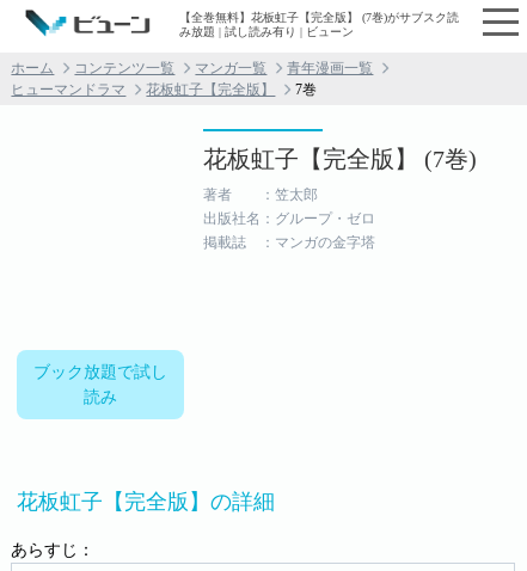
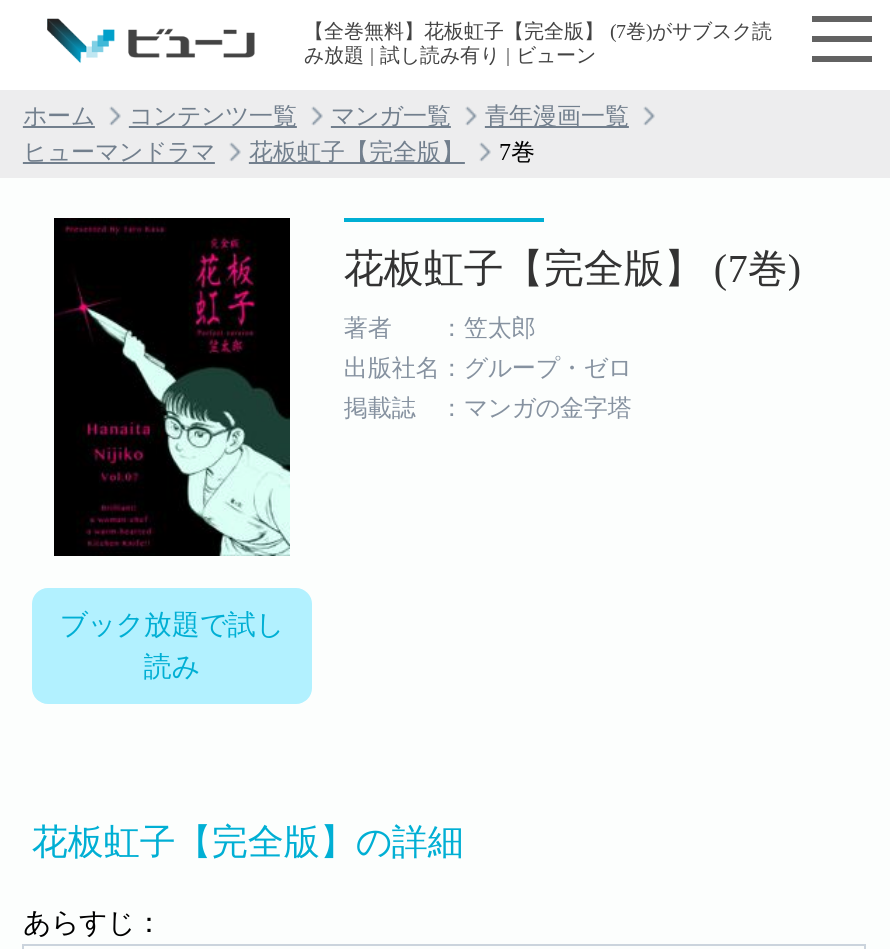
none -> [52,216,292,558] [image]

